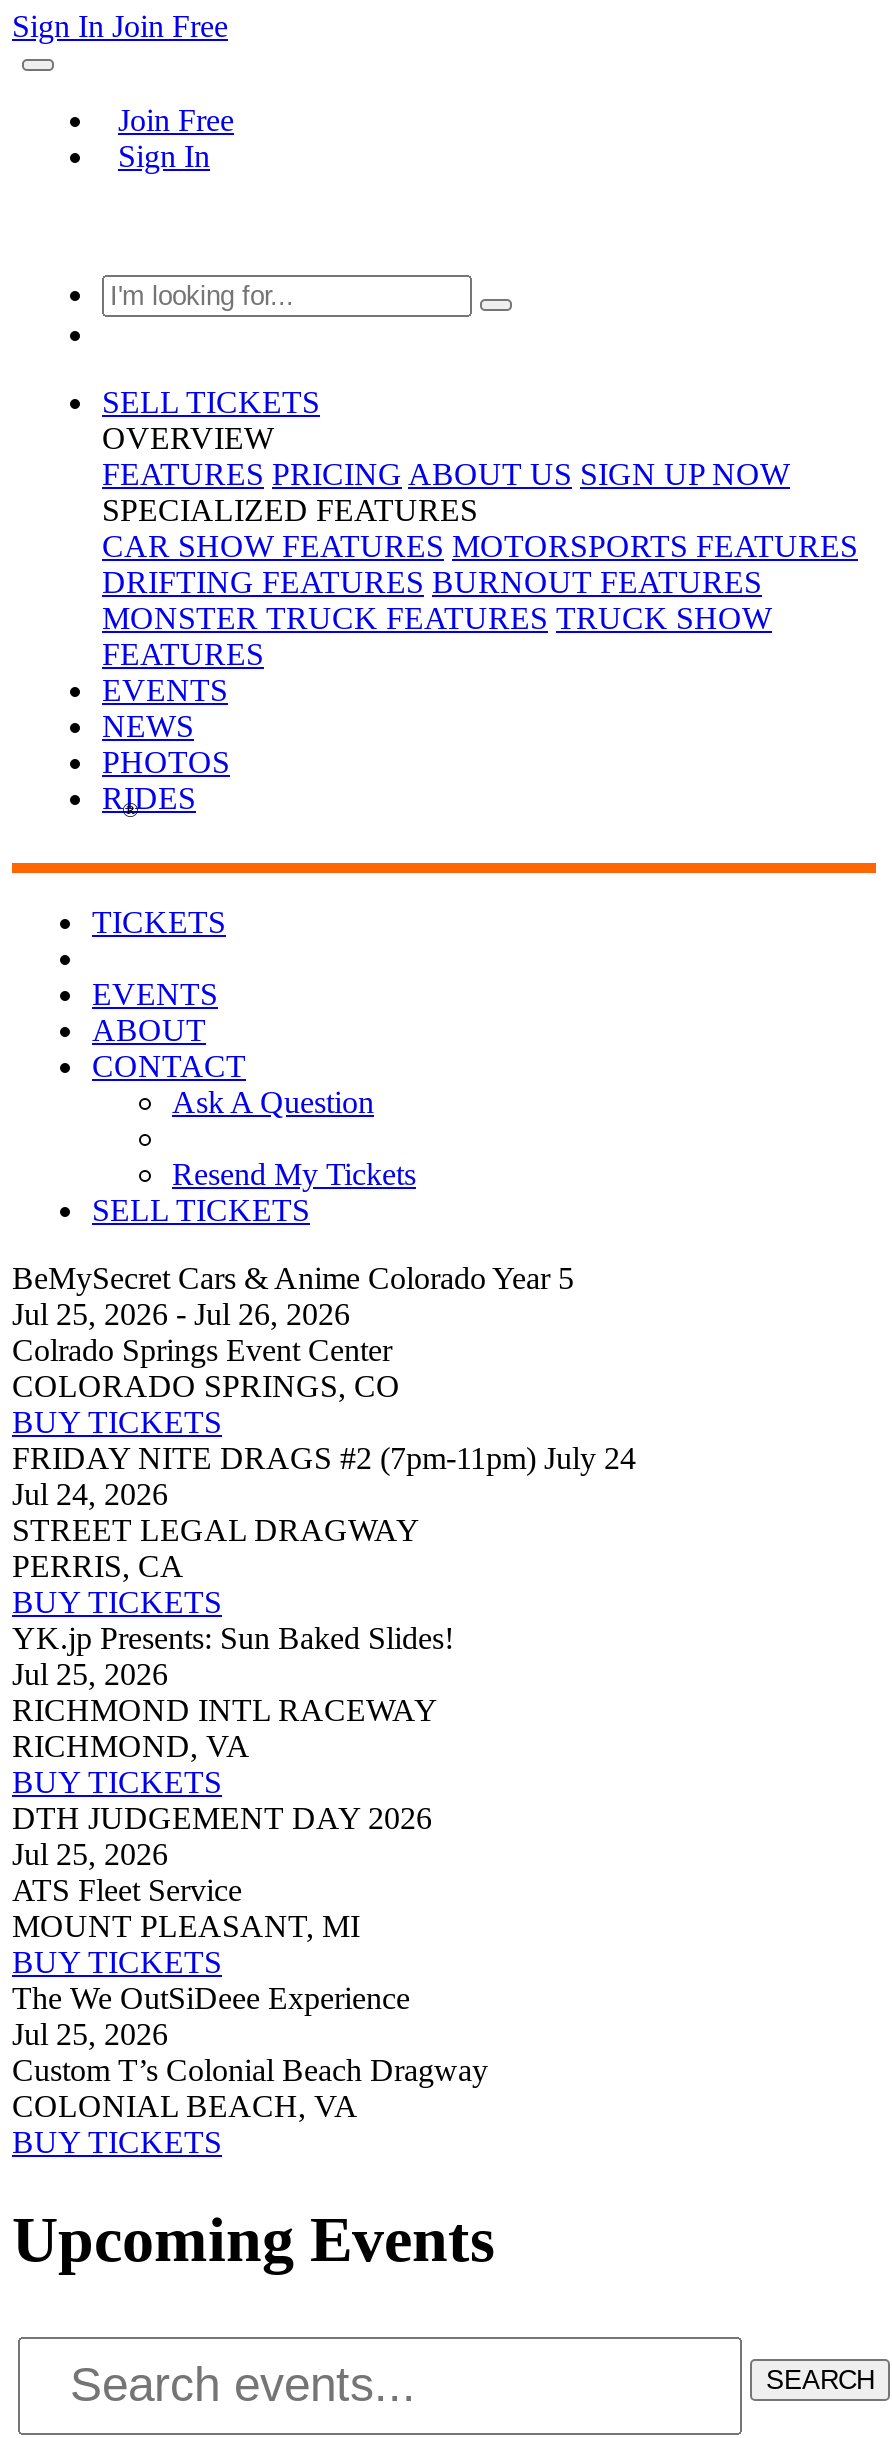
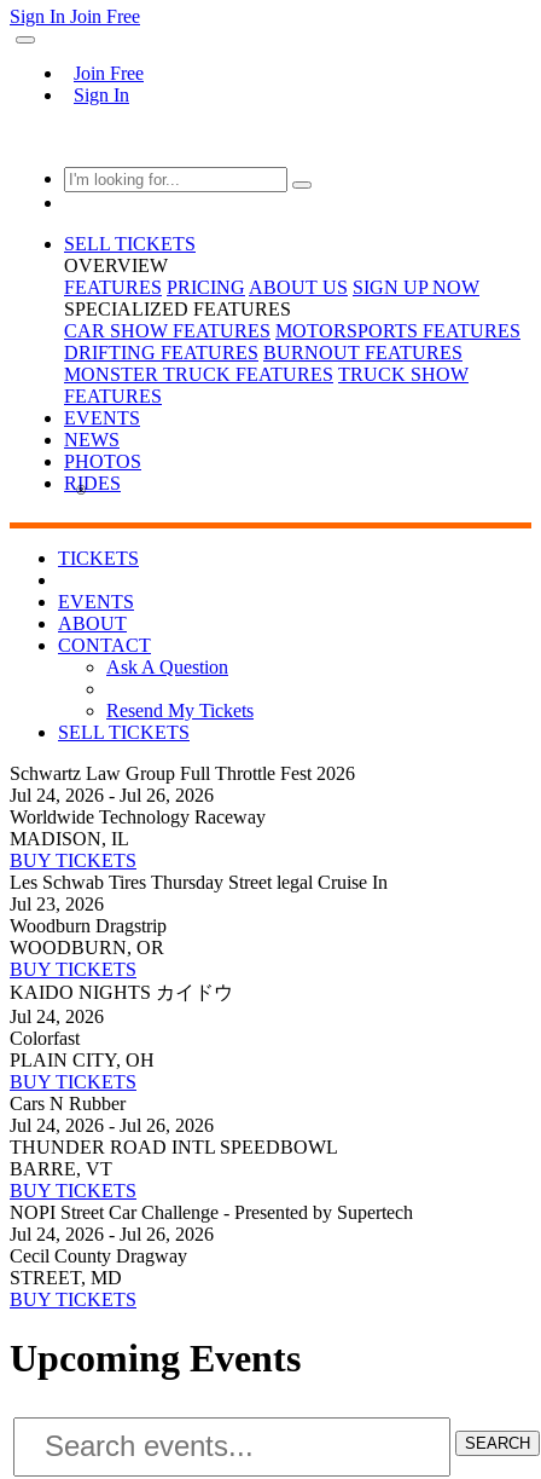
[12,1261,574,1403] BeMySecret Cars & Anime Colorado Year 5 | Jul 25, 2026 - Jul 26, 2026 | Colrado Springs Event Center | COLORADO SPRINGS, CO -> [10,763,355,849] Schwartz Law Group Full Throttle Fest 2026 | Jul 24, 2026 - Jul 26, 2026 | Worldwide Technology Raceway | MADISON, IL
[12,1441,636,1583] FRIDAY NITE DRAGS #2 (7pm-11pm) July 24 | Jul 24, 2026 | STREET LEGAL DRAGWAY | PERRIS, CA -> [10,872,388,958] Les Schwab Tires Thursday Street legal Cruise In | Jul 23, 2026 | Woodburn Dragstrip | WOODBURN, OR
[12,1621,454,1763] YK.jp Presents: Sun Baked Slides! | Jul 25, 2026 | RICHMOND INTL RACEWAY | RICHMOND, VA -> [10,982,233,1070] KAIDO NIGHTS カイドウ | Jul 24, 2026 | Colorfast | PLAIN CITY, OH
[12,1801,432,1943] DTH JUDGEMENT DAY 2026 | Jul 25, 2026 | ATS Fleet Service | MOUNT PLEASANT, MI -> [10,1093,338,1179] Cars N Rubber | Jul 24, 2026 - Jul 26, 2026 | THUNDER ROAD INTL SPEEDBOWL | BARRE, VT
[12,1981,488,2123] The We OutSiDeee Experience | Jul 25, 2026 | Custom T’s Colonial Beach Dragway | COLONIAL BEACH, VA -> [10,1202,413,1288] NOPI Street Car Challenge - Presented by Supertech | Jul 24, 2026 - Jul 26, 2026 | Cecil County Dragway | STREET, MD

